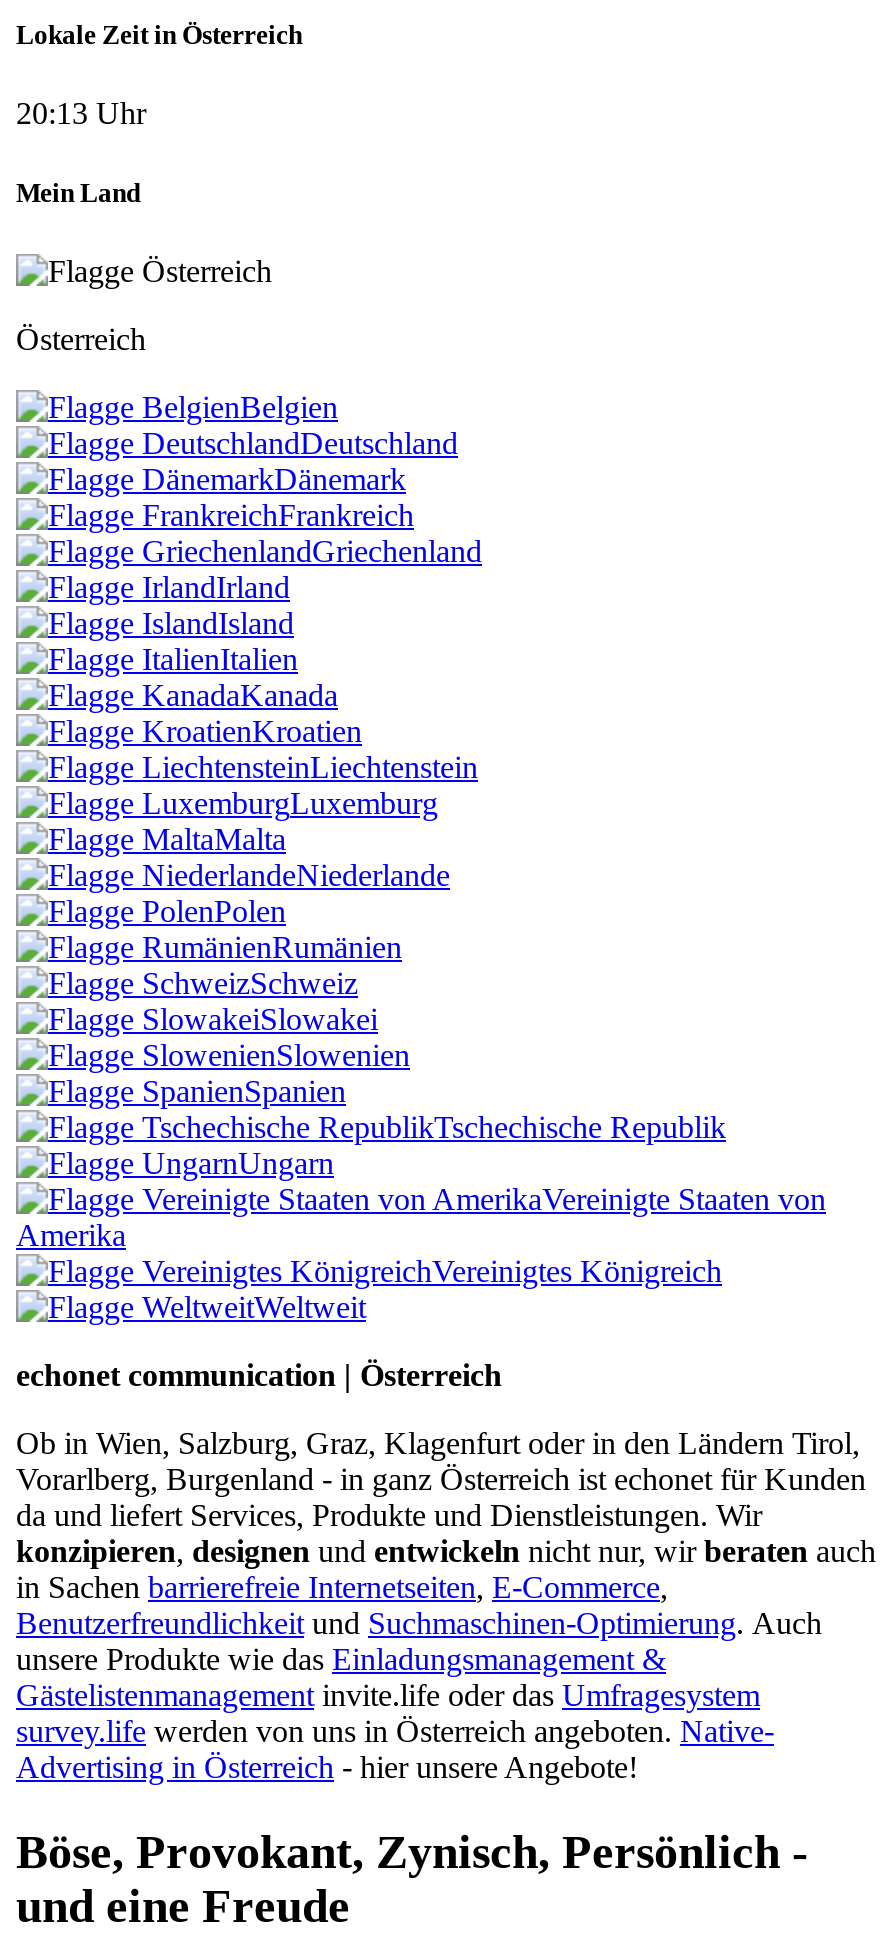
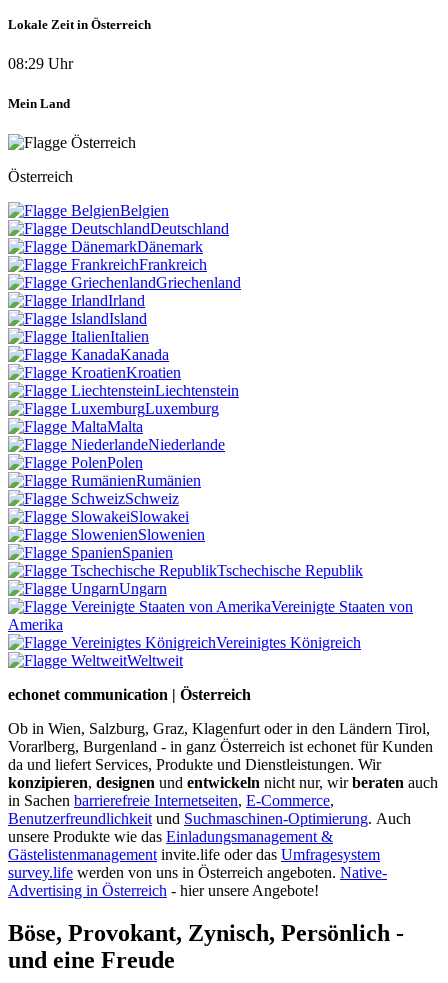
[16,97,146,131] 20:13 Uhr -> [8,55,73,72] 08:29 Uhr

